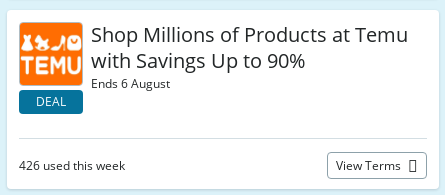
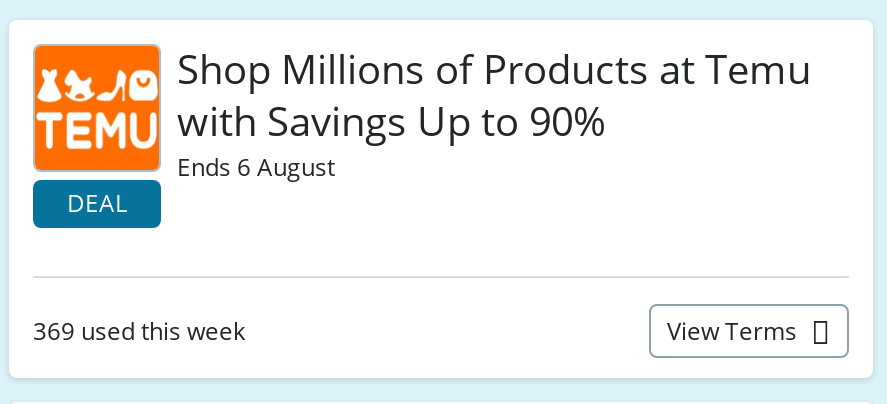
[19,157,125,174] 426 used this week -> [33,314,245,348] 369 used this week

